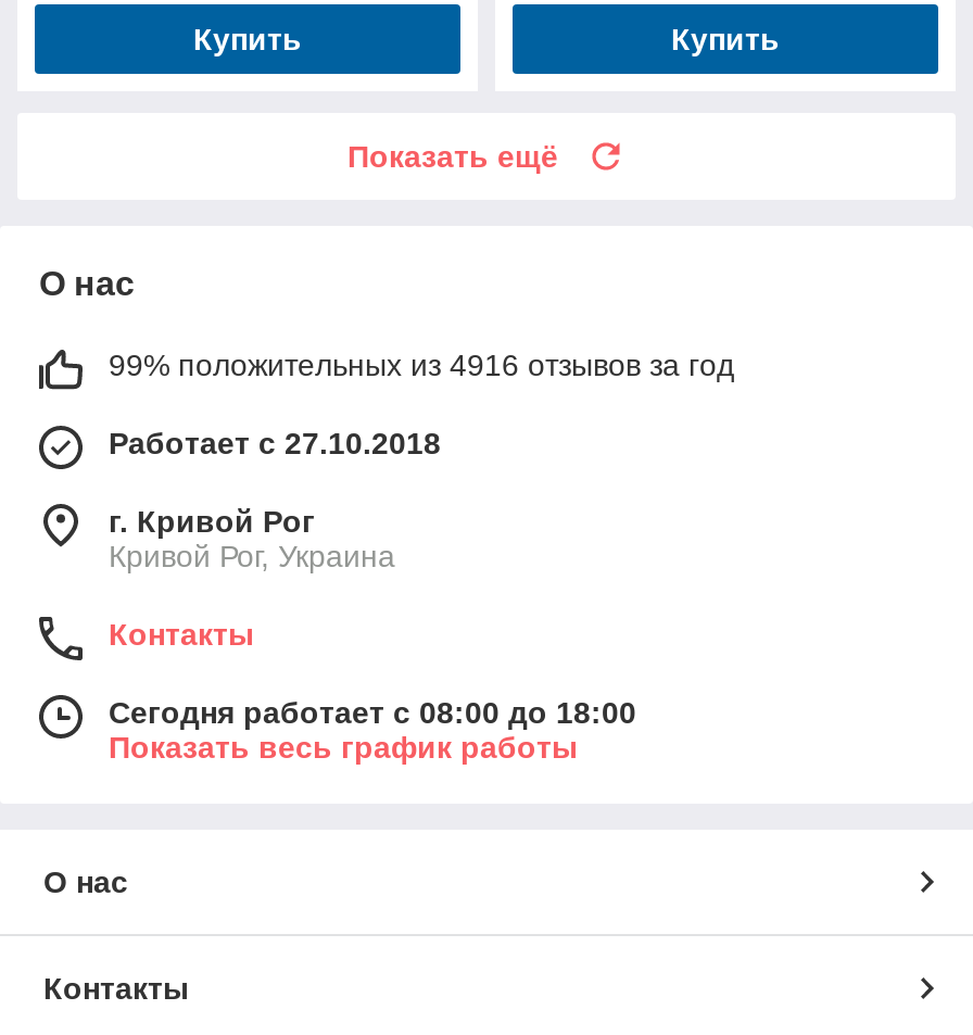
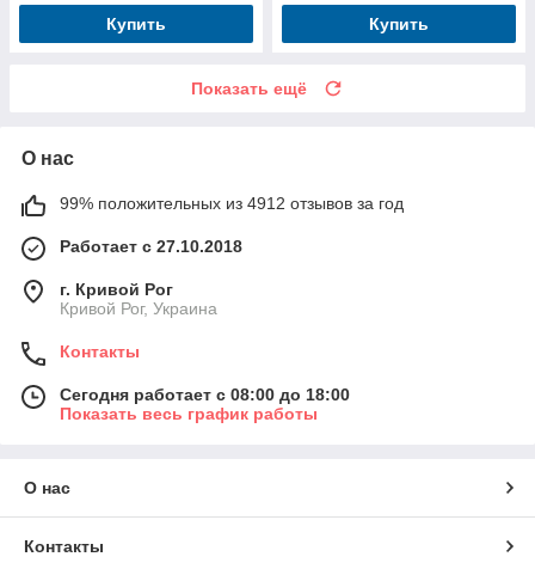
[109,347,734,382] 99% положительных из 4916 отзывов за год -> [60,193,404,213] 99% положительных из 4912 отзывов за год

